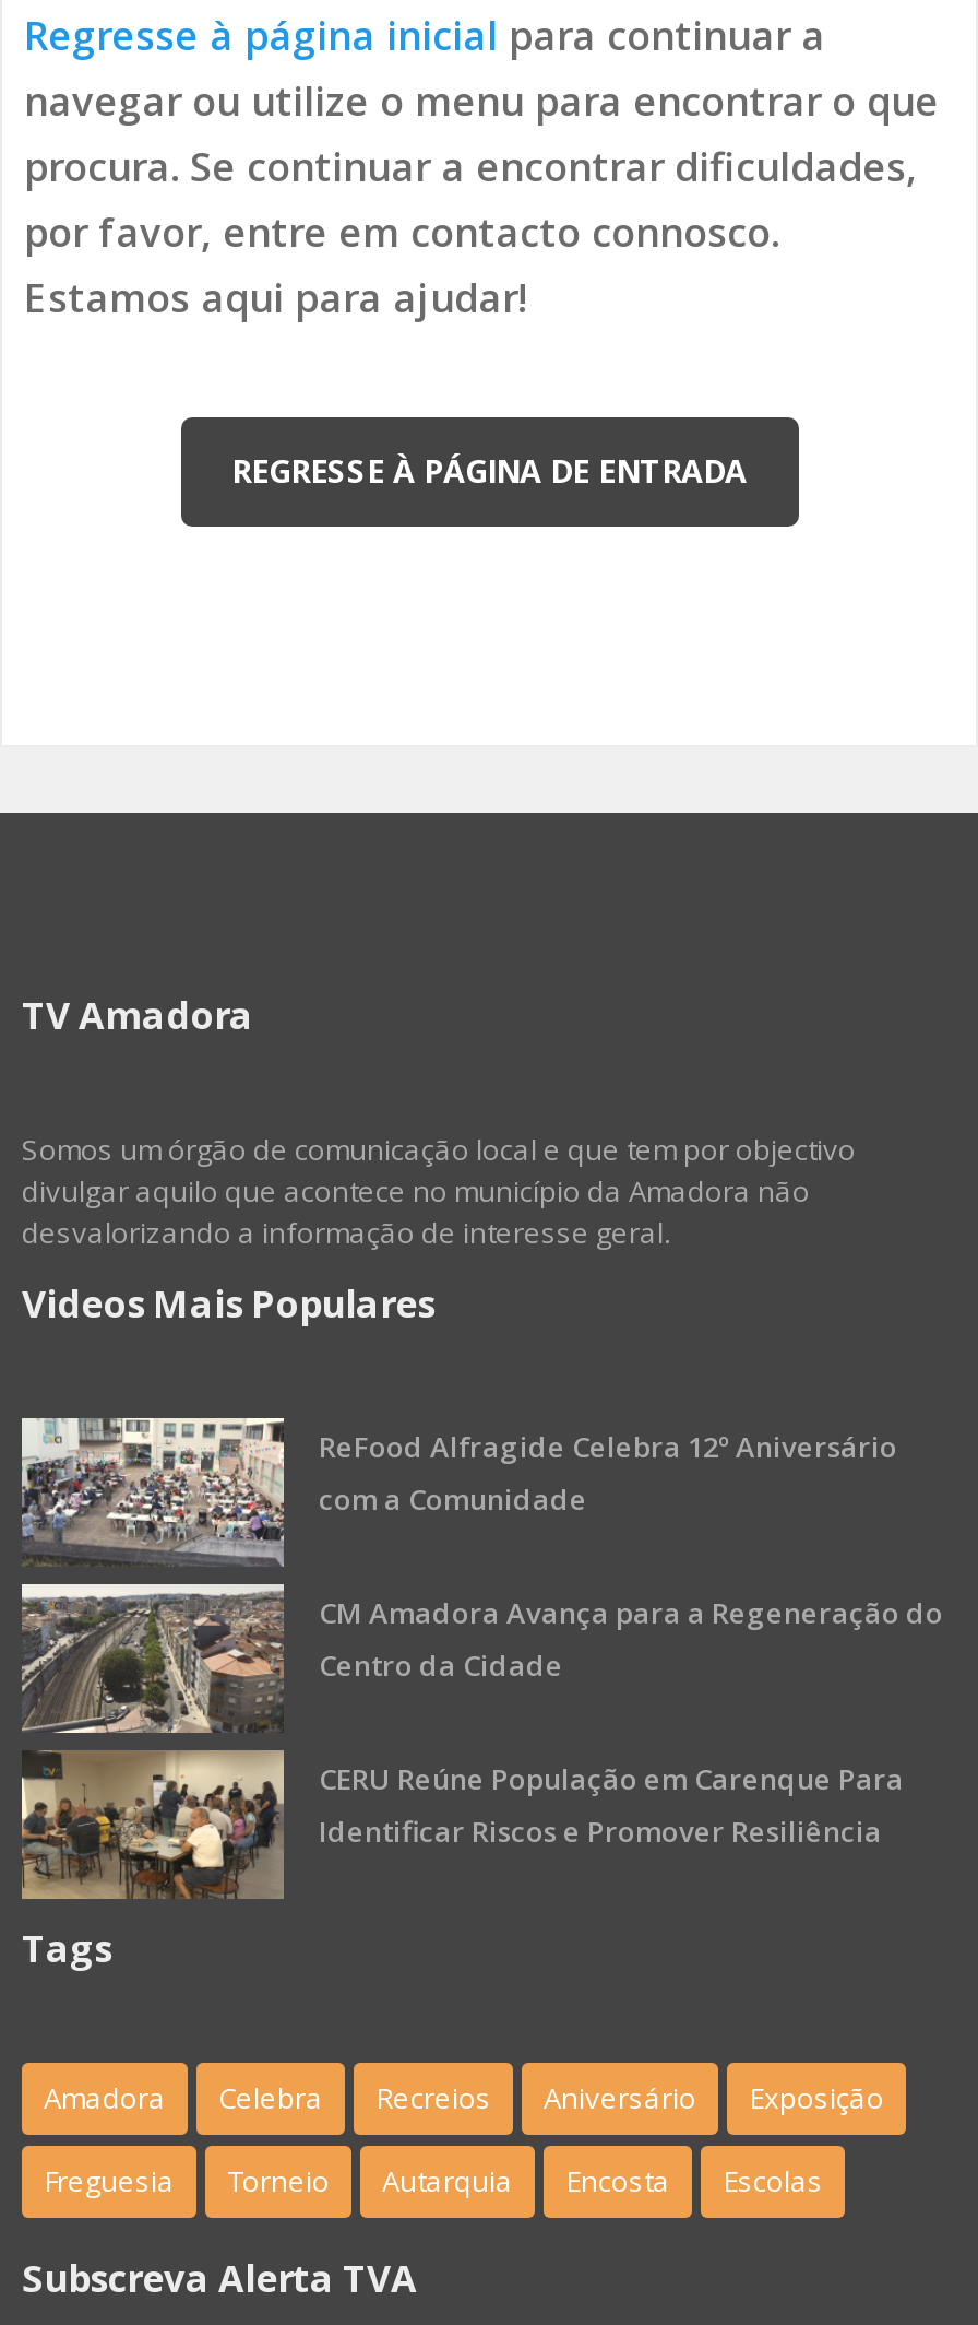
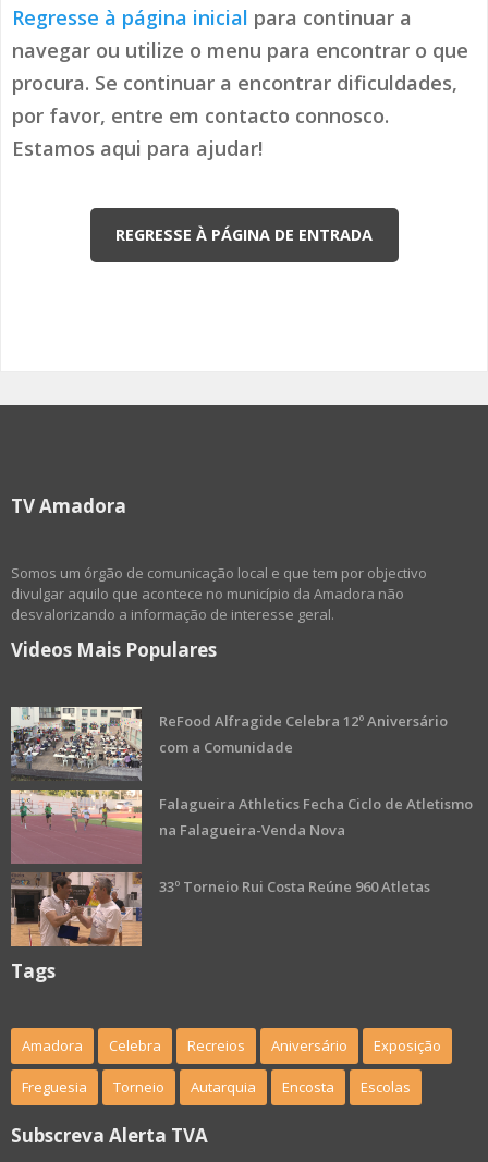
[22,1582,943,1735] [image] | CM Amadora Avança para a Regeneração do | Centro da Cidade -> [10,788,473,865] [image] | Falagueira Athletics Fecha Ciclo de Atletismo | na Falagueira-Venda Nova
[20,1750,904,1899] [image] | CERU Reúne População em Carenque Para | Identificar Riscos e Promover Resiliência -> [10,872,430,947] [image] | 33º Torneio Rui Costa Reúne 960 Atletas

